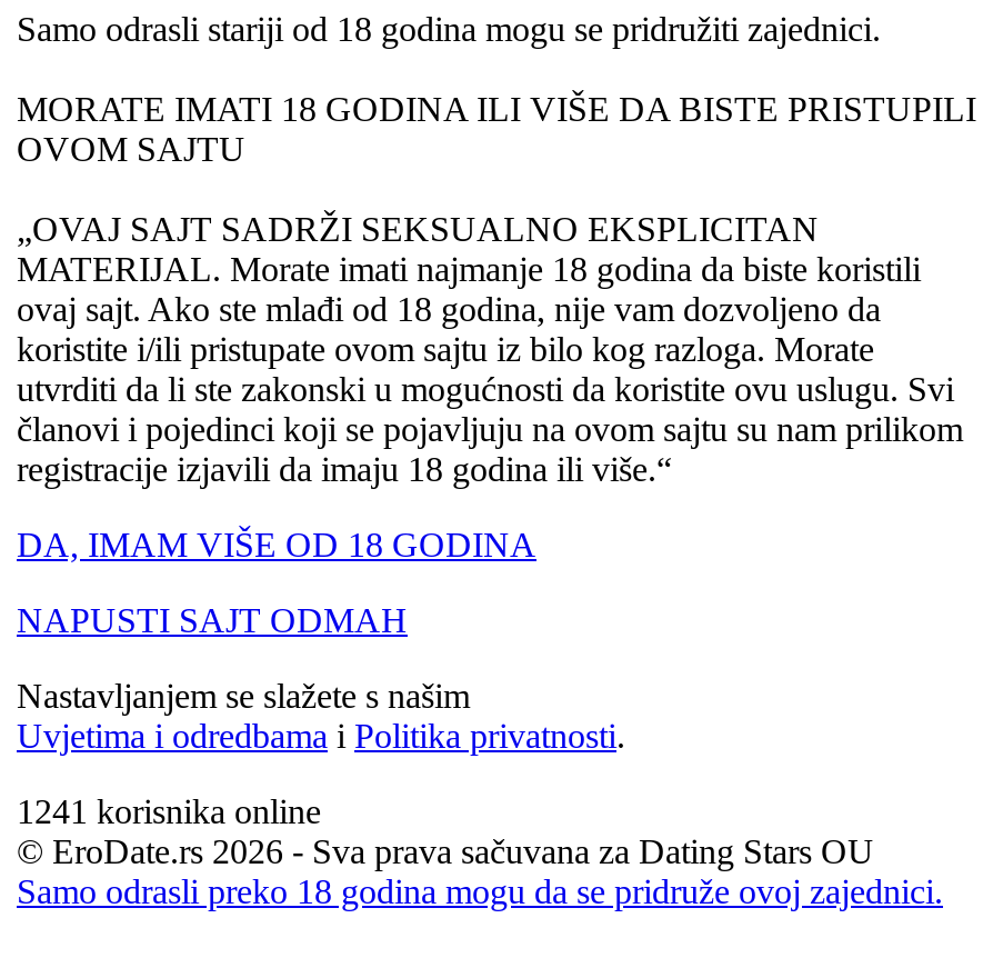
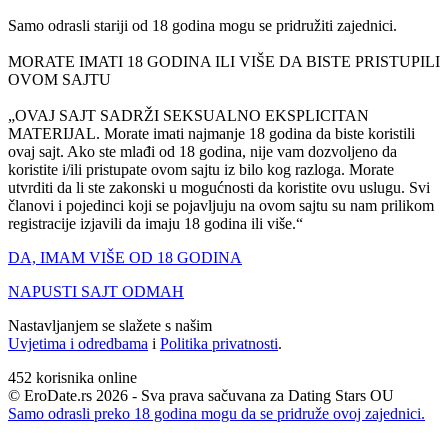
[17,792,321,830] 1241 korisnika online -> [8,369,137,386] 452 korisnika online

